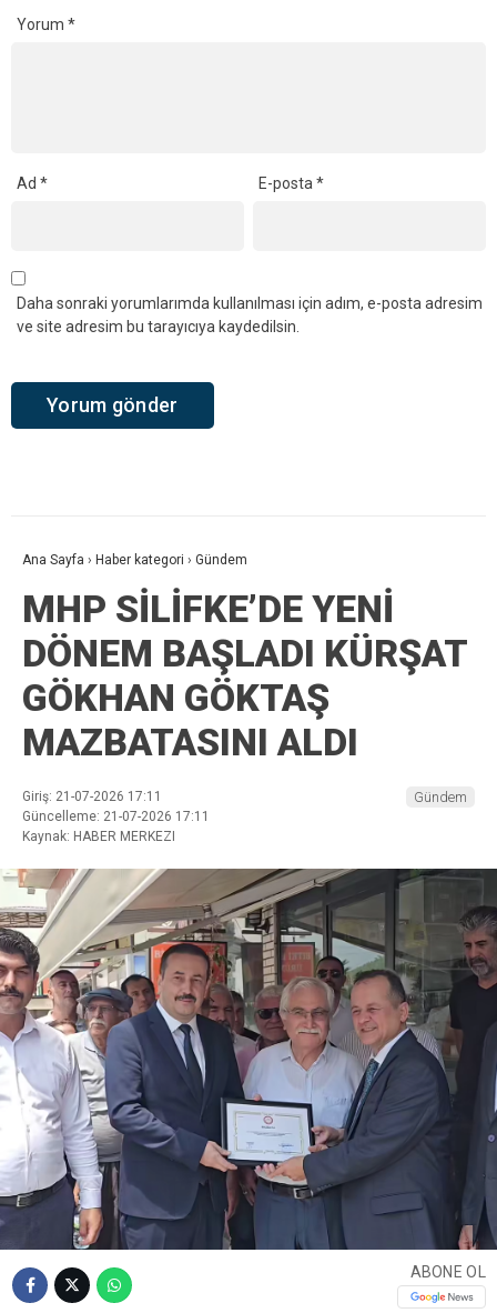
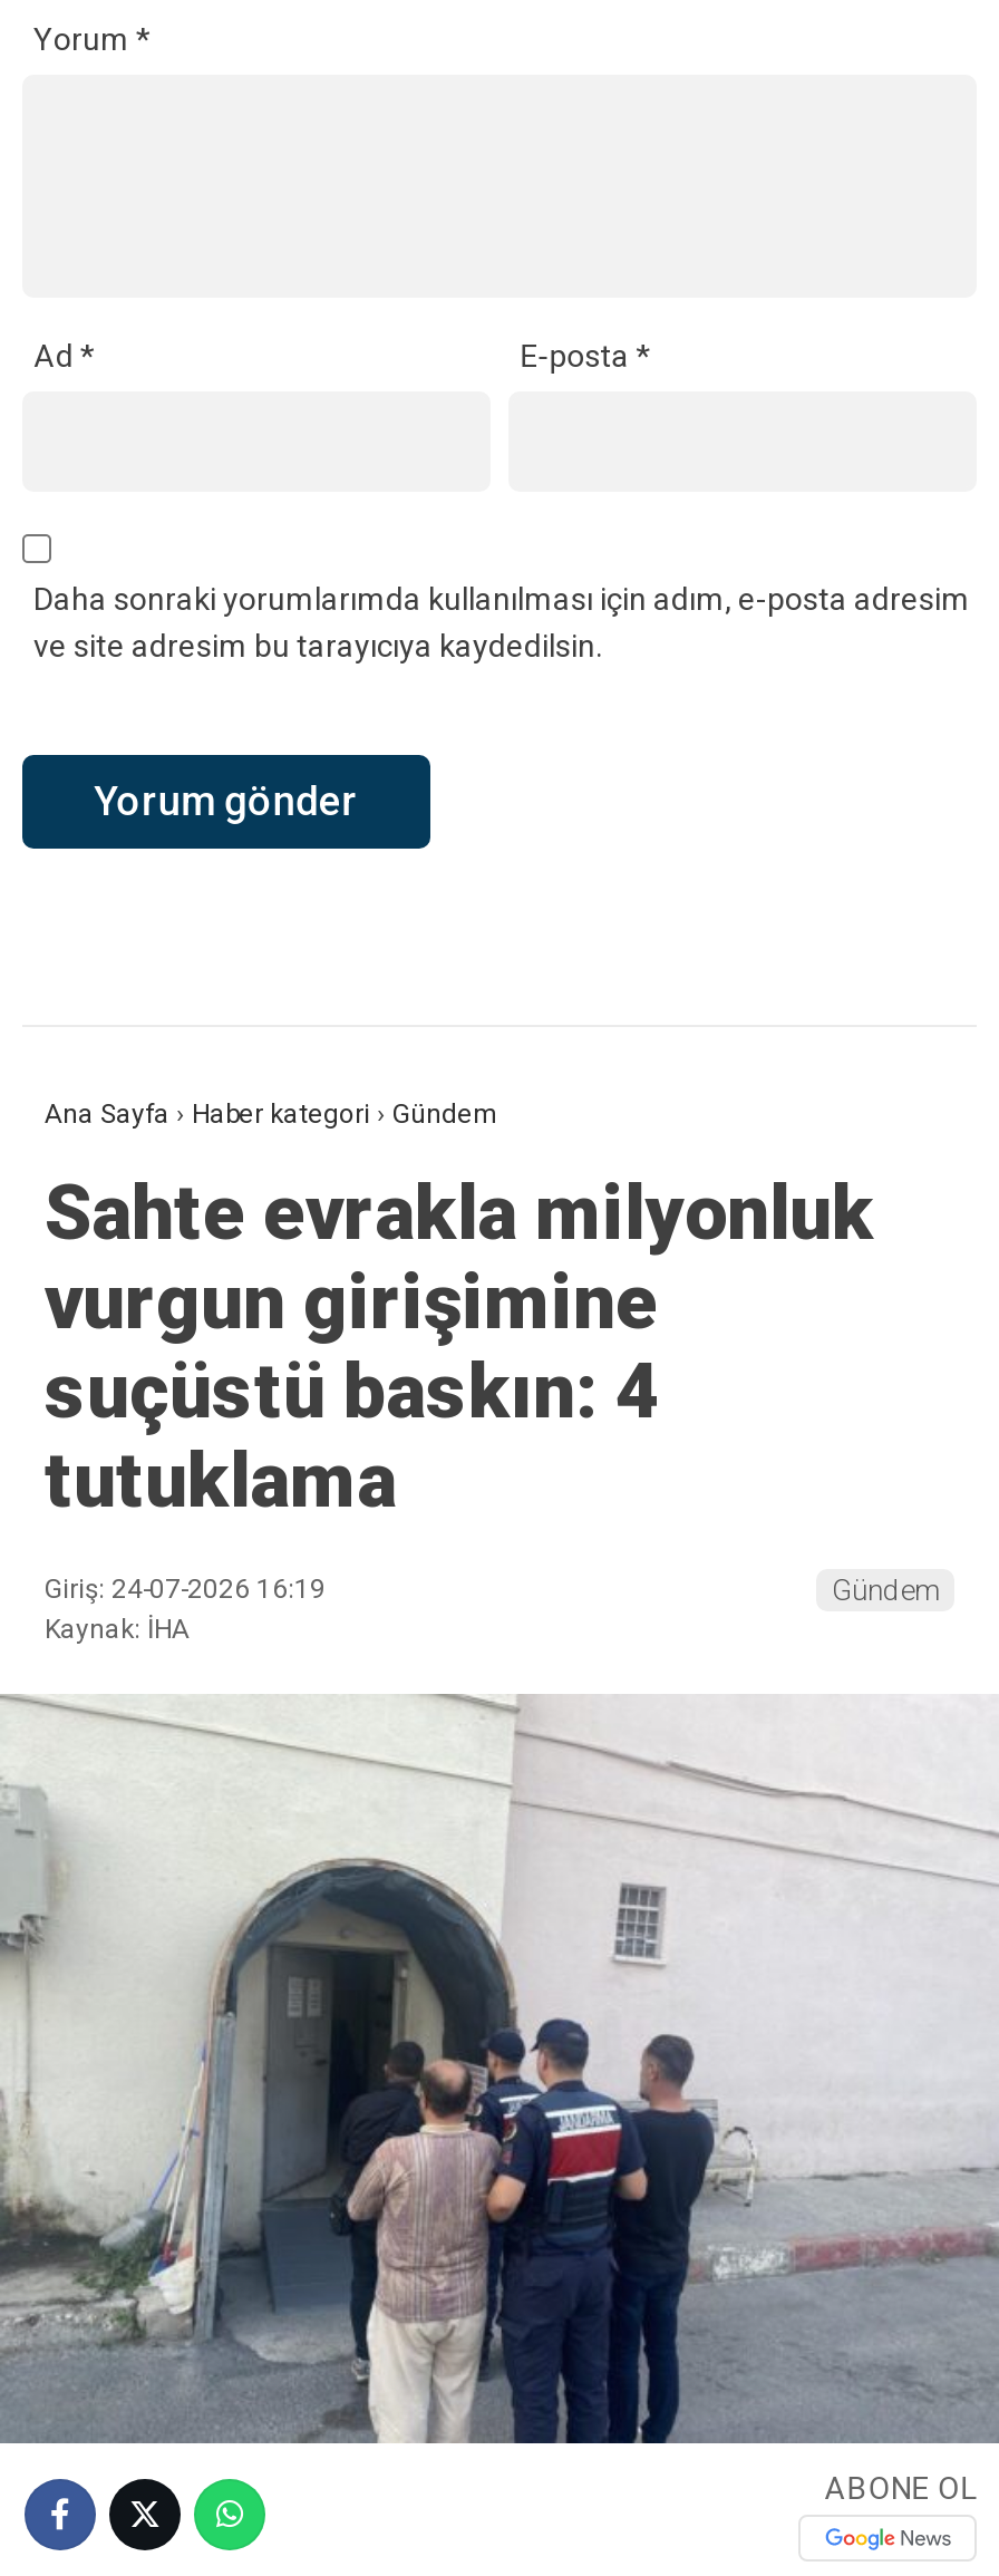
[22,586,467,764] MHP SİLİFKE’DE YENİ | DÖNEM BAŞLADI KÜRŞAT | GÖKHAN GÖKTAŞ | MAZBATASINI ALDI -> [45,1167,874,1524] Sahte evrakla milyonluk | vurgun girişimine | suçüstü baskın: 4 | tutuklama
[22,788,210,844] Giriş: 21-07-2026 17:11 | Güncelleme: 21-07-2026 17:11 | Kaynak: HABER MERKEZI -> [45,1573,326,1644] Giriş: 24-07-2026 16:19 | Kaynak: İHA
[3,868,494,1251] [image] -> [7,1694,992,2446] [image]

